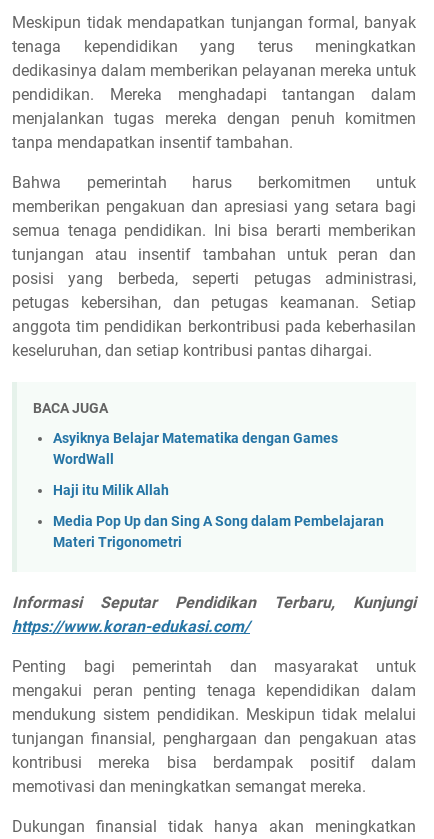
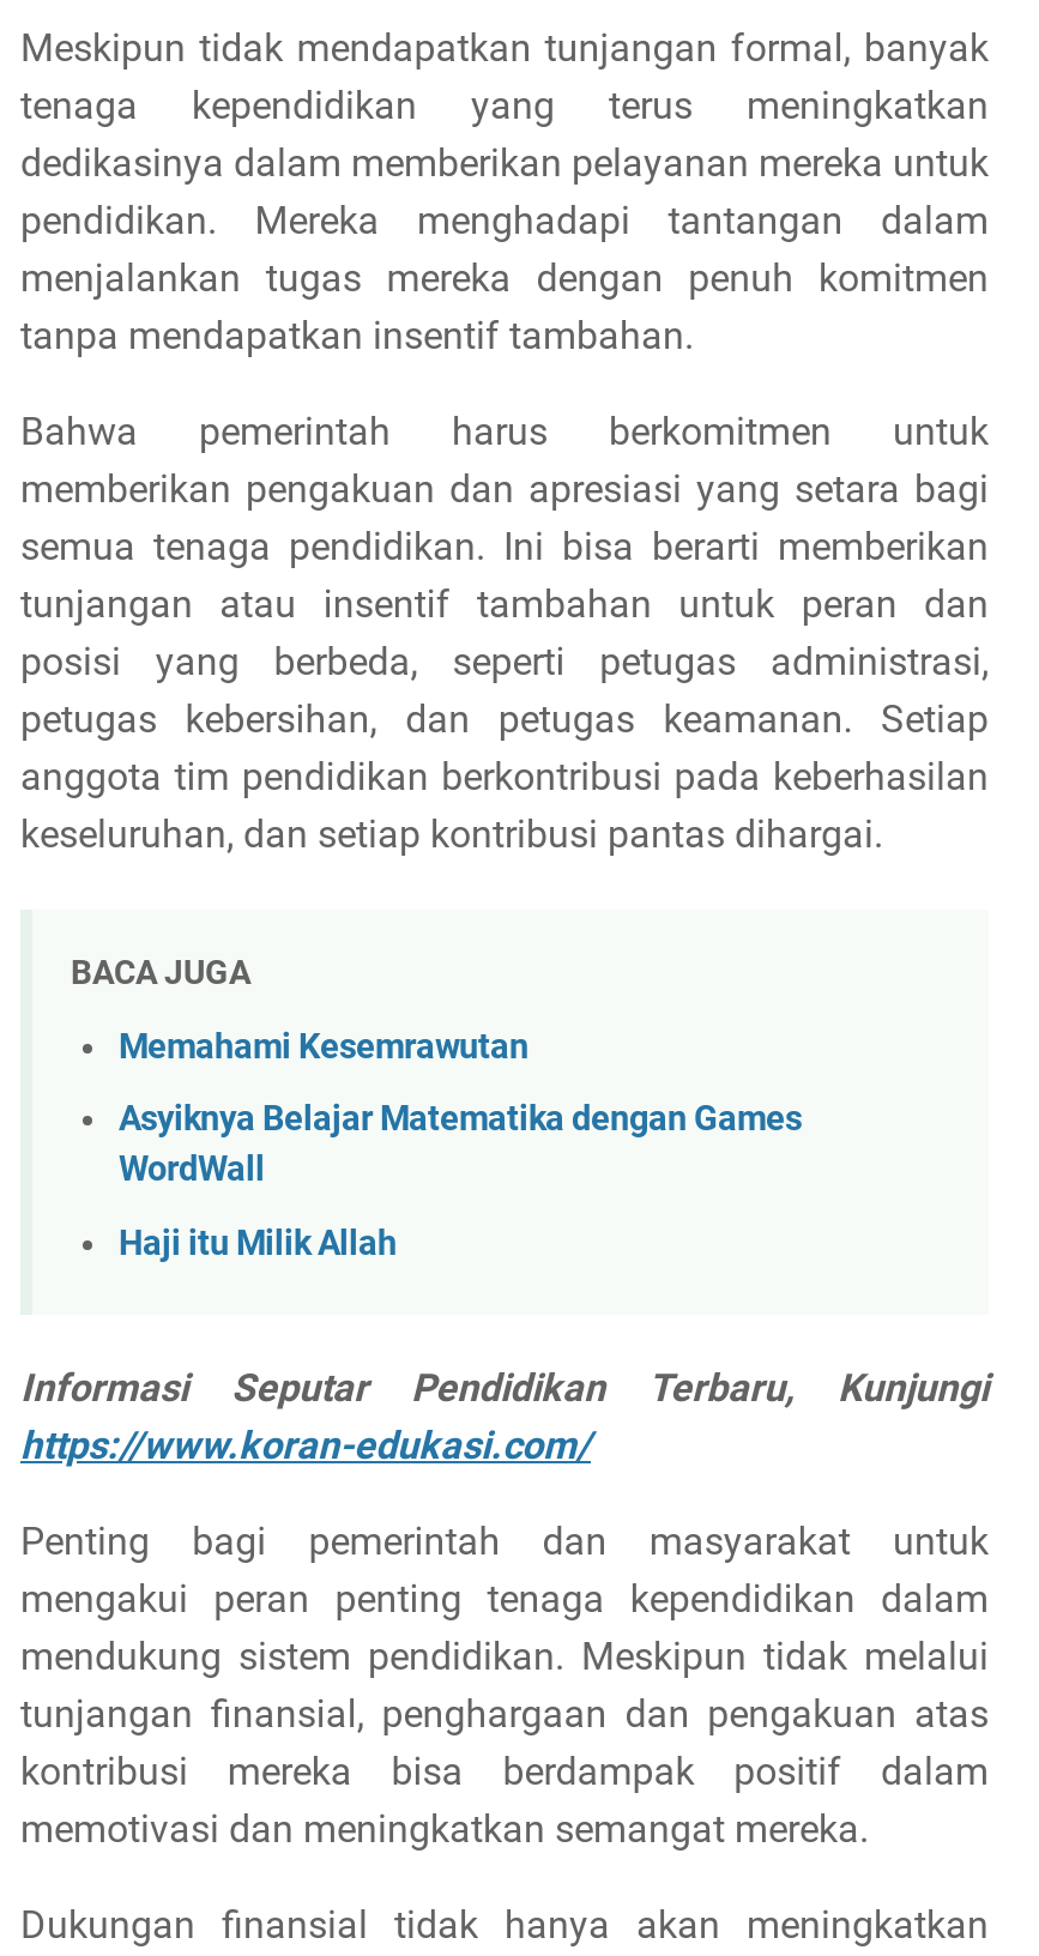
none -> [119,1027,528,1067] Memahami Kesemrawutan
moved [53,430,338,499] -> [119,1100,802,1264]: Asyiknya Belajar Matematika dengan Games | WordWall | Haji itu Milik Allah
[53,512,384,550] Media Pop Up dan Sing A Song dalam Pembelajaran | Materi Trigonometri -> none

